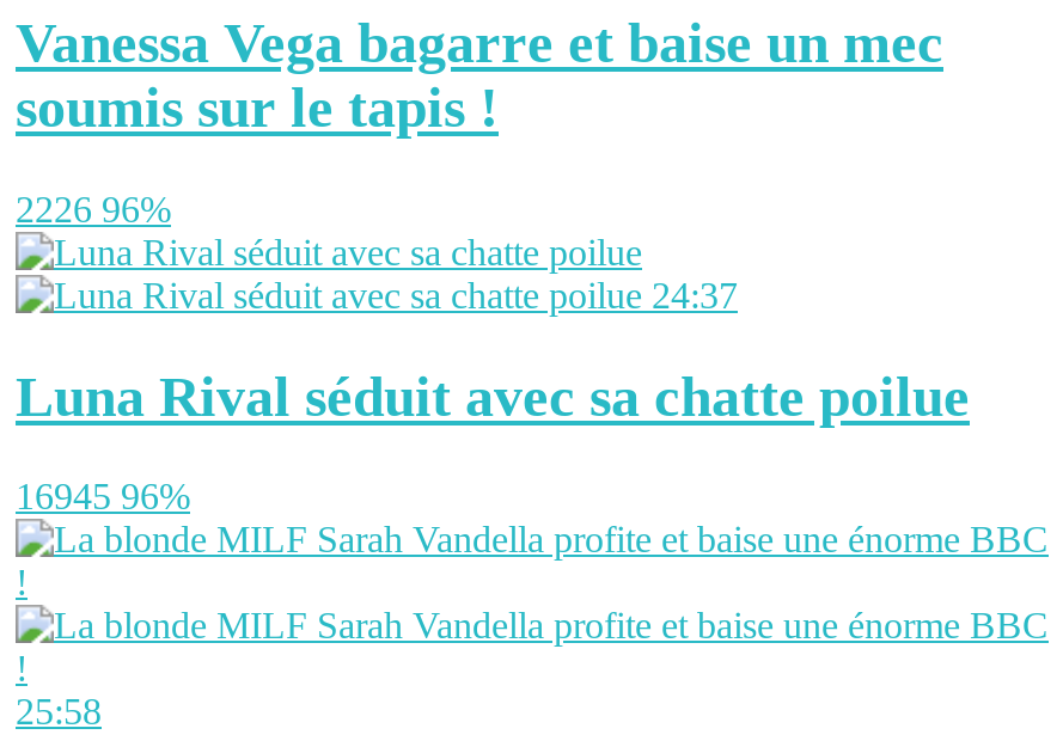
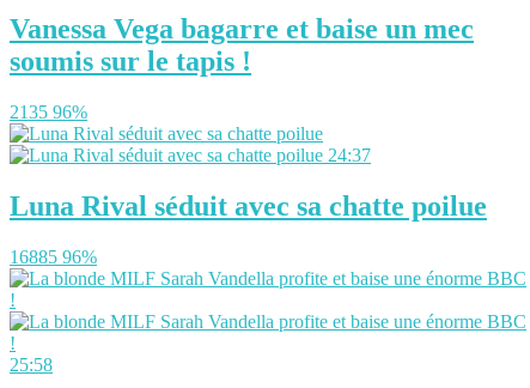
[16,188,171,229] 2226 96% -> [10,102,87,123] 2135 96%
[16,477,190,518] 16945 96% -> [10,247,97,267] 16885 96%

